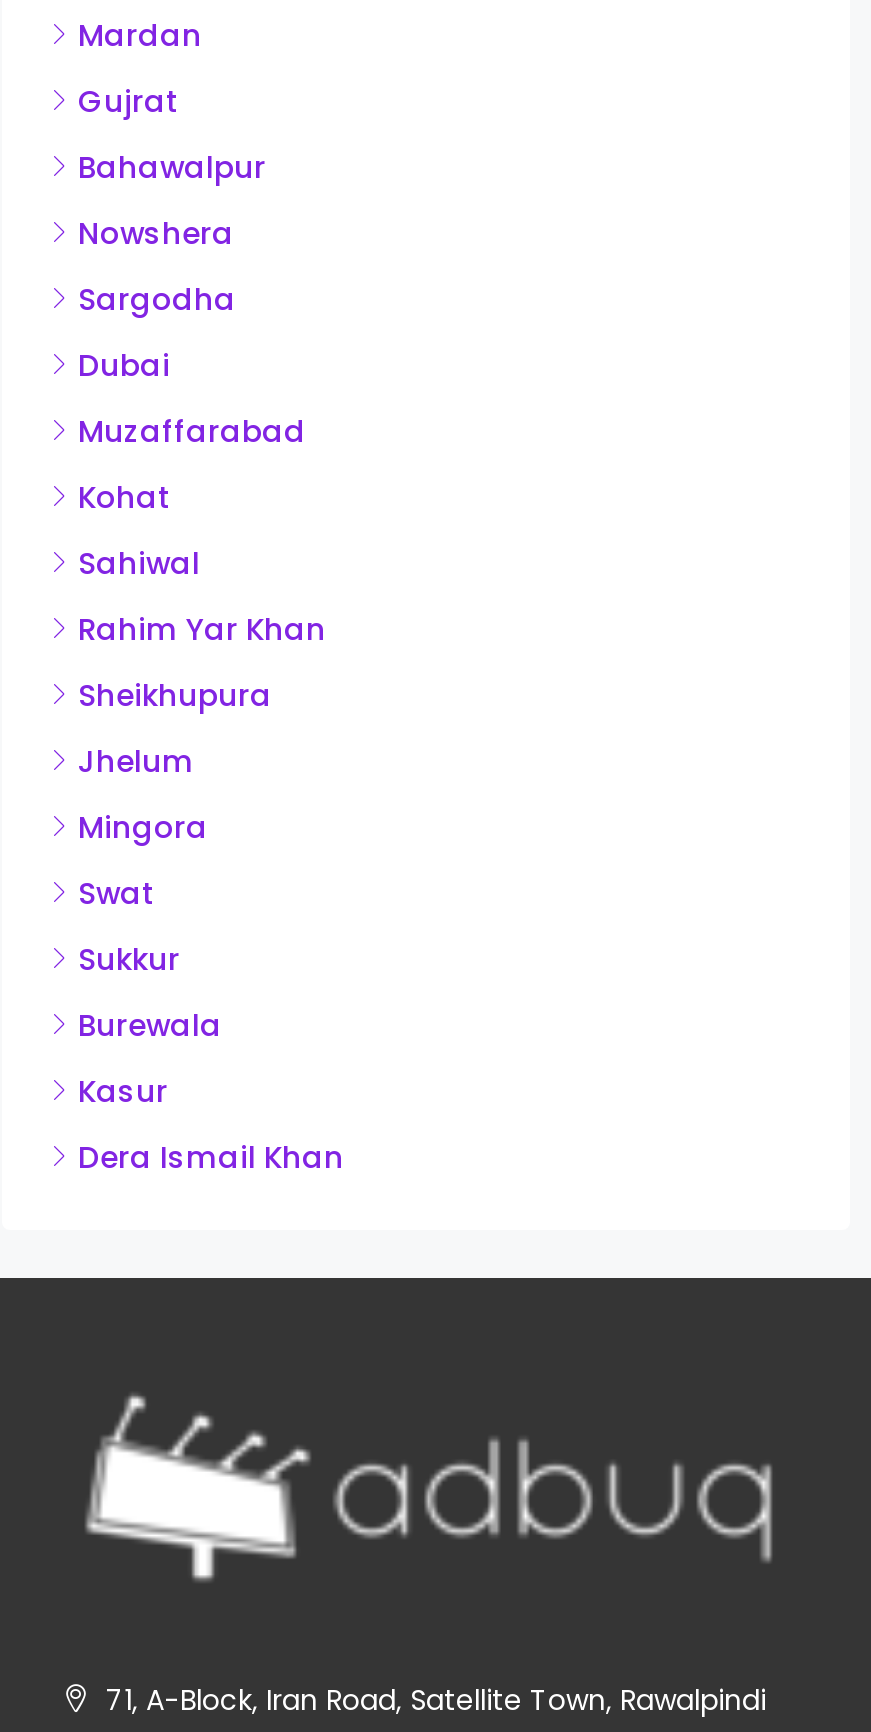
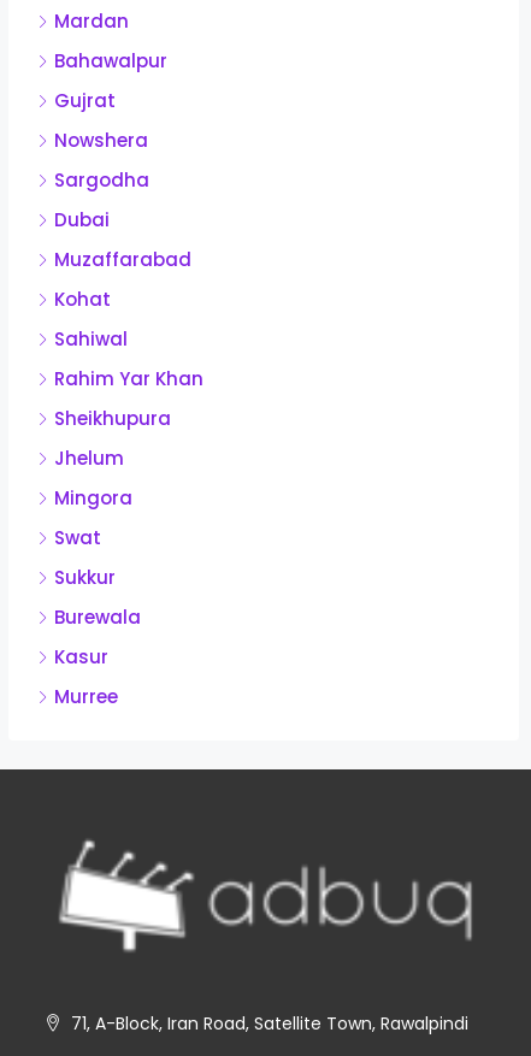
moved [78,79,180,121] -> [54,88,116,113]: Gujrat
moved [78,145,266,187] -> [54,48,167,73]: Bahawalpur
[78,1135,344,1177] Dera Ismail Khan -> [54,684,118,709] Murree

